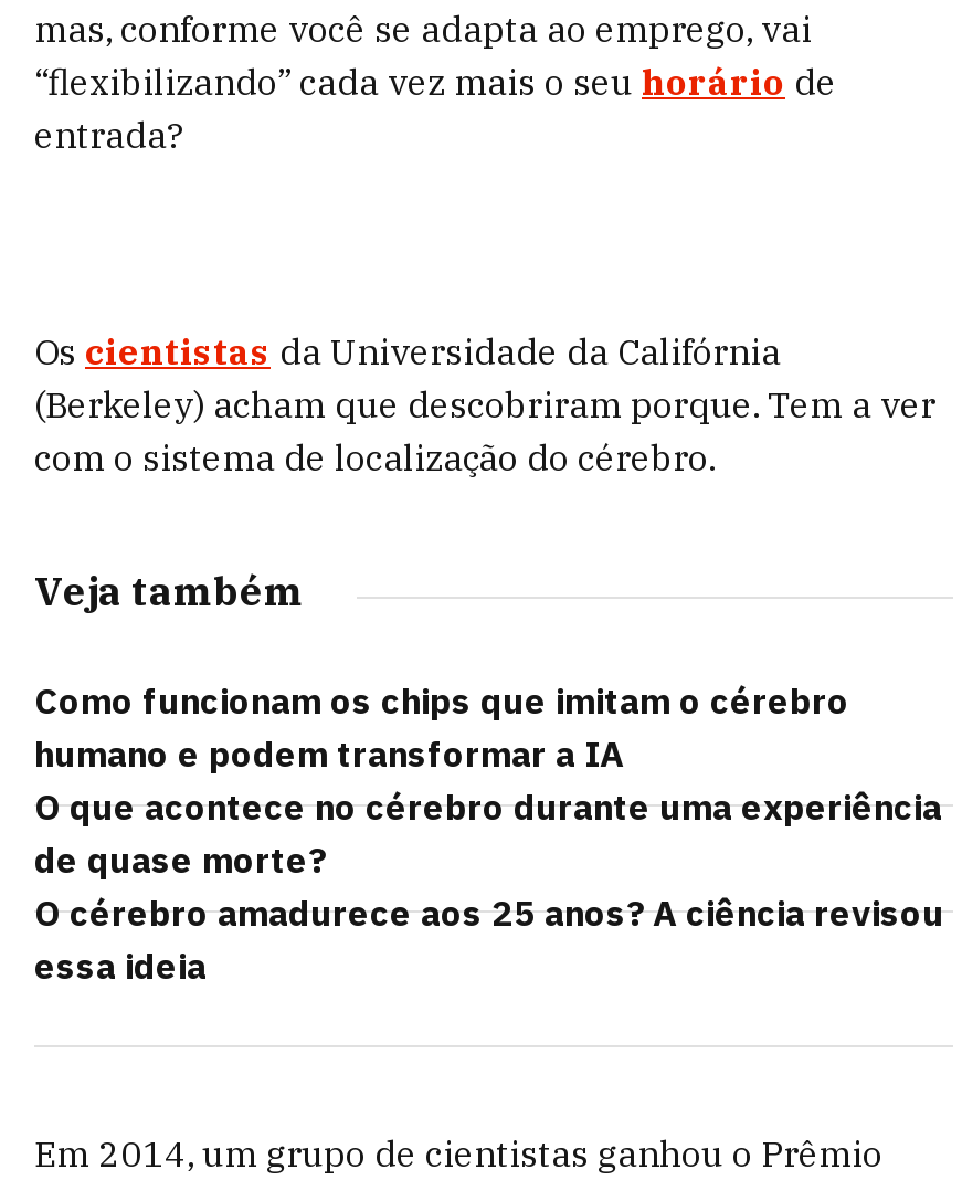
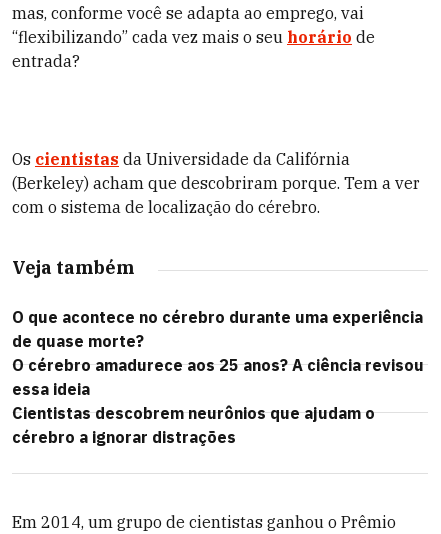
[34,678,849,776] Como funcionam os chips que imitam o cérebro | humano e podem transformar a IA -> none
moved [34,784,944,988] -> [12,307,424,399]: O que acontece no cérebro durante uma experiência | de quase morte? | O cérebro amadurece aos 25 anos? A ciência revisou | essa ideia
none -> [12,403,375,447] Cientistas descobrem neurônios que ajudam o | cérebro a ignorar distrações

